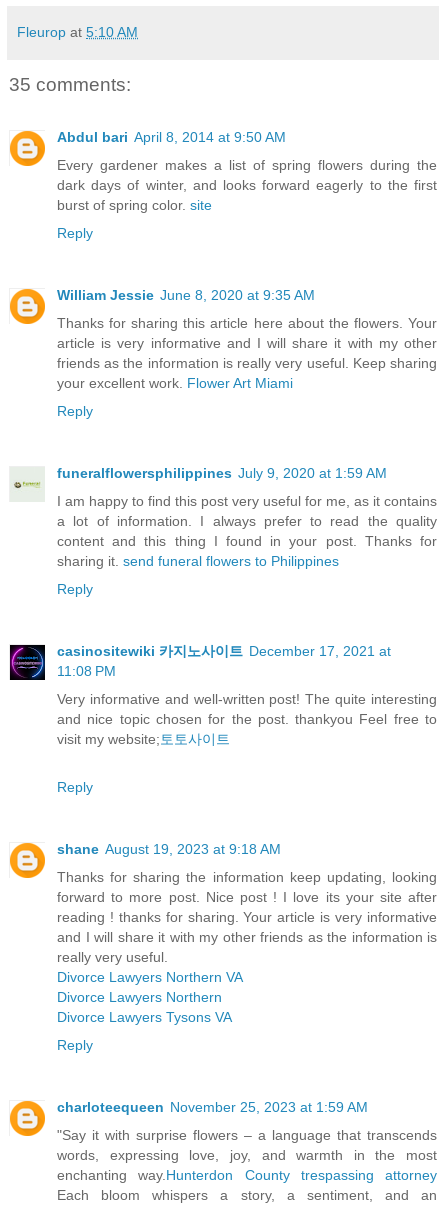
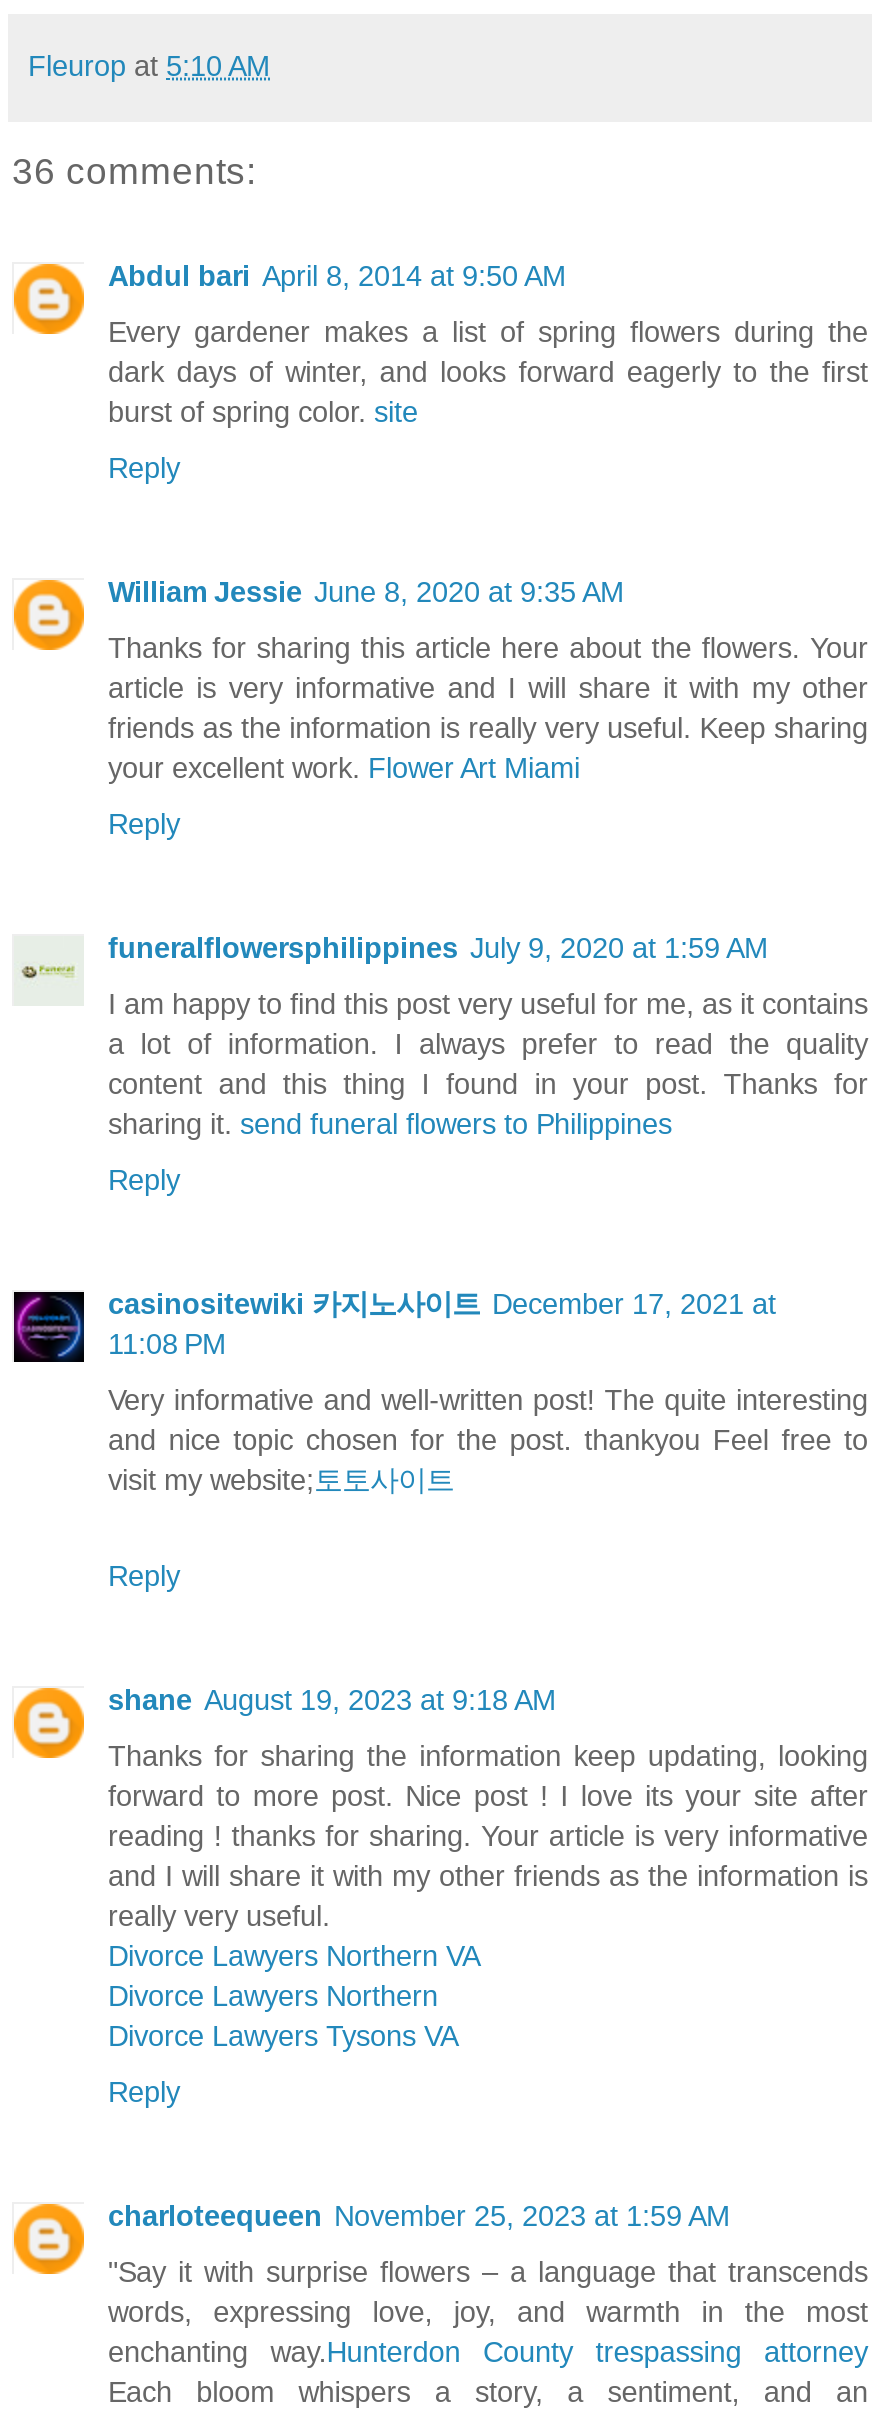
[9,74,131,95] 35 comments: -> [12,151,256,193] 36 comments:

